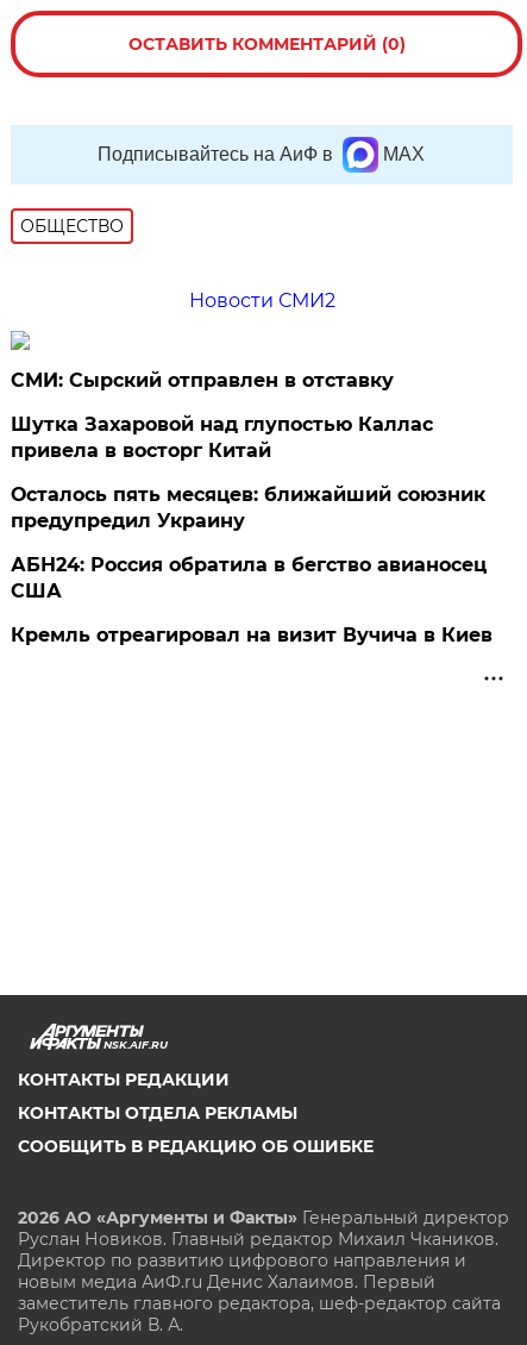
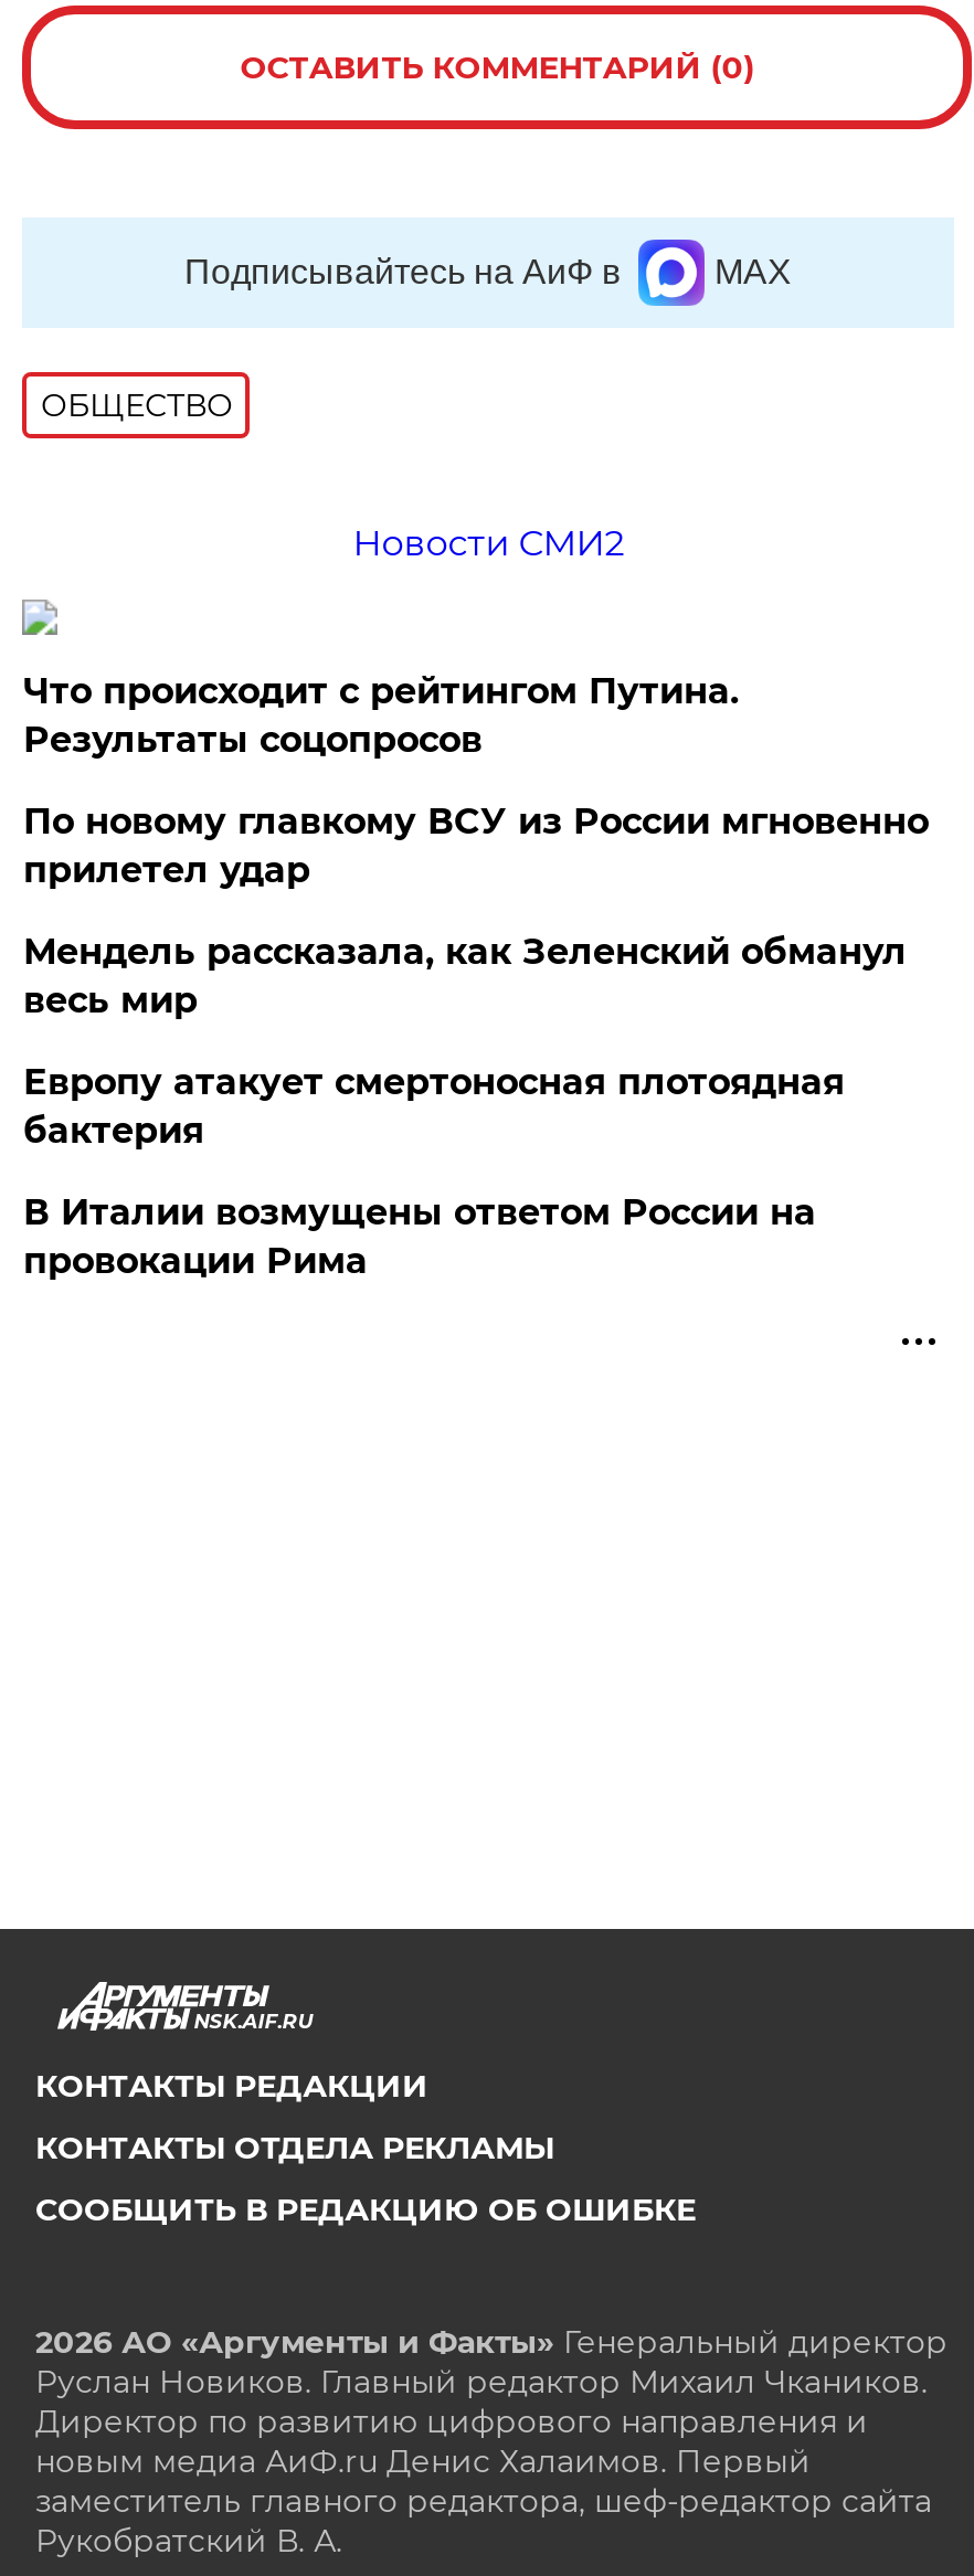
[11,369,394,391] СМИ: Сырский отправлен в отставку -> [23,670,739,760] Что происходит с рейтингом Путина. | Результаты соцопросов
[11,413,433,461] Шутка Захаровой над глупостью Каллас | привела в восторг Китай -> [23,800,929,890] По новому главкому ВСУ из России мгновенно | прилетел удар
[11,483,486,532] Осталось пять месяцев: ближайший союзник | предупредил Украину -> [23,930,906,1021] Мендель рассказала, как Зеленский обманул | весь мир
[11,553,487,602] АБН24: Россия обратила в бегство авианосец | США -> [23,1060,845,1151] Европу атакует смертоносная плотоядная | бактерия
[11,623,493,646] Кремль отреагировал на визит Вучича в Киев -> [23,1191,816,1281] В Италии возмущены ответом России на | провокации Рима

